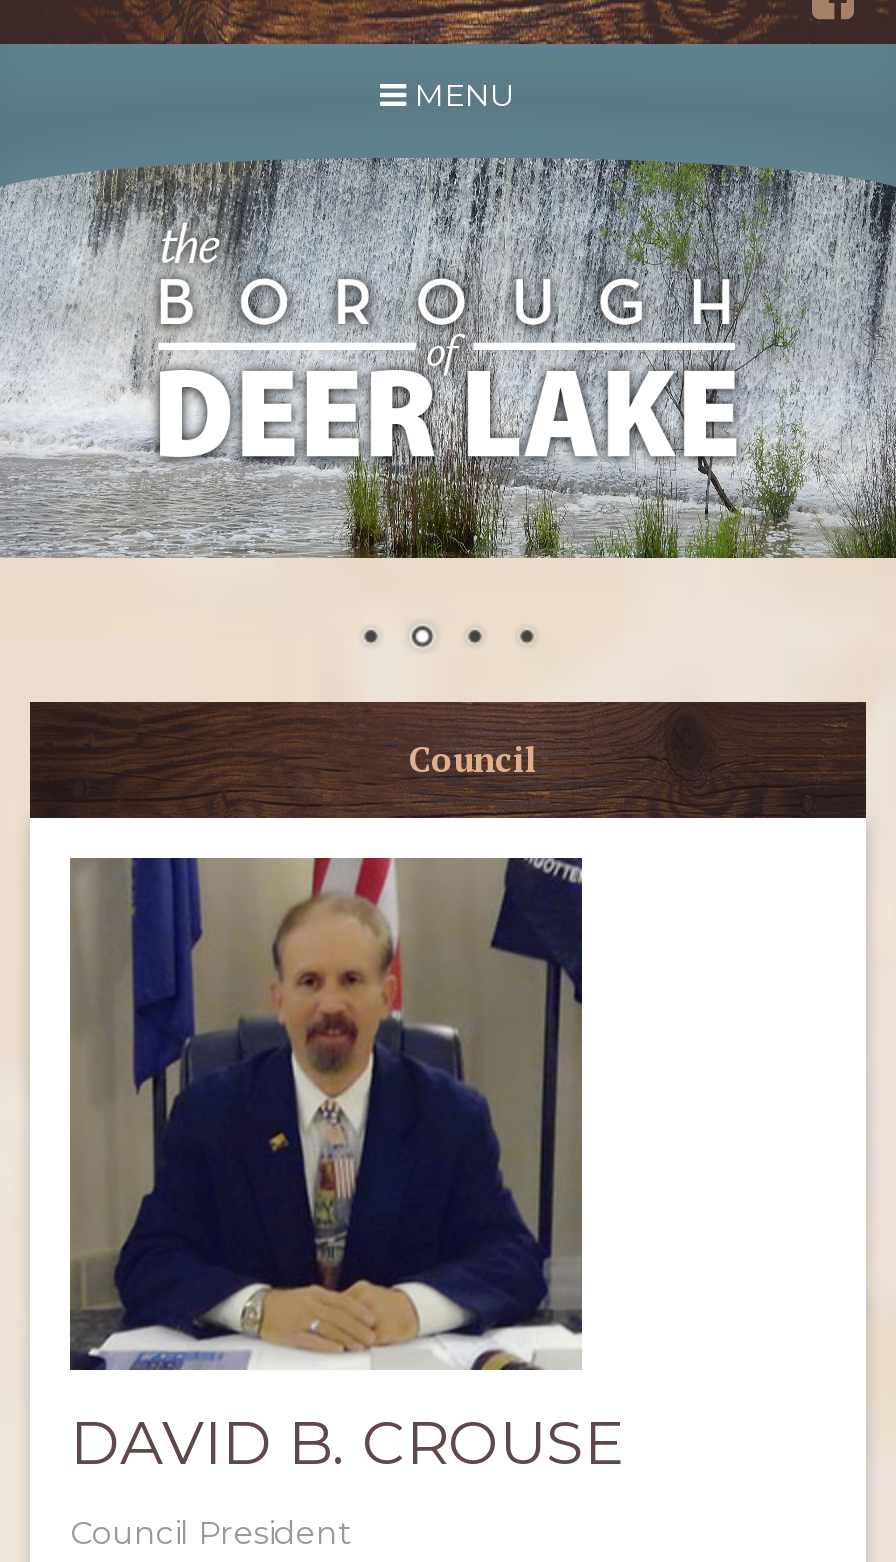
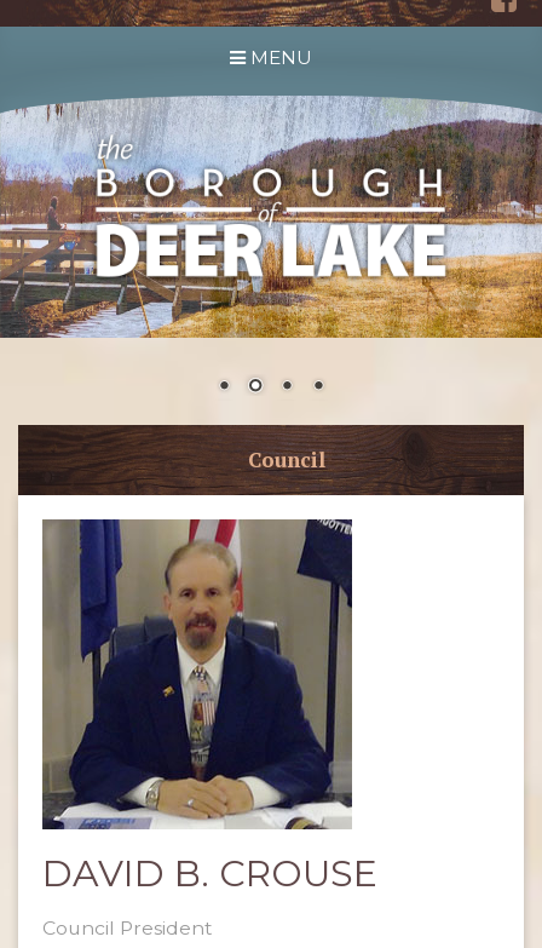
[6,158,890,560] [image] -> [4,96,538,339] [image]

